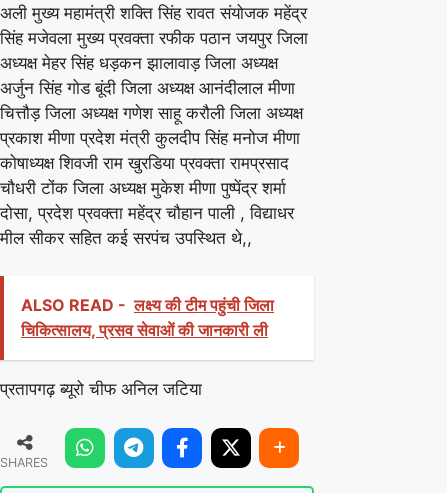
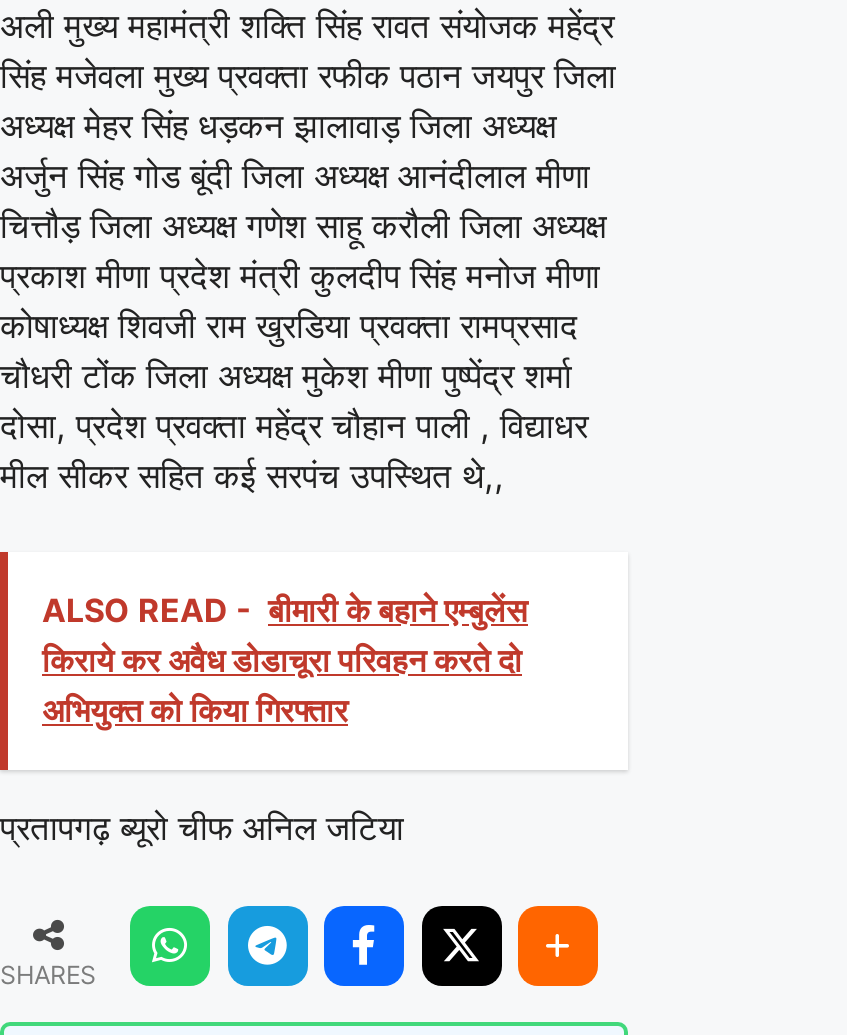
[21,295,274,340] ALSO READ - लक्ष्य की टीम पहुंची जिला | चिकित्सालय, प्रसव सेवाओं की जानकारी ली -> [42,590,528,730] ALSO READ - बीमारी के बहाने एम्बुलेंस | किराये कर अवैध डोडाचूरा परिवहन करते दो | अभियुक्त को किया गिरफ्तार

